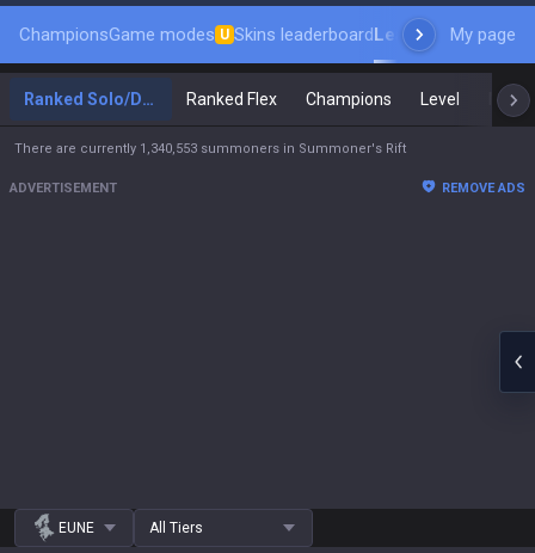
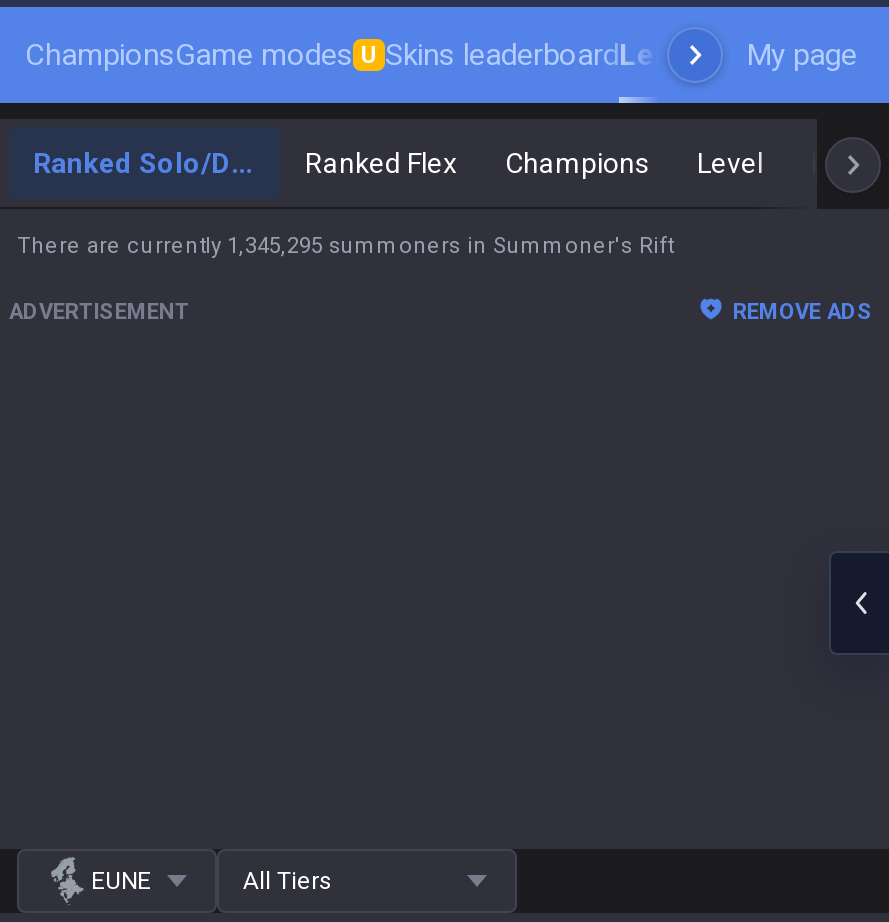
[14,141,406,156] There are currently 1,340,553 summoners in Summoner's Rift -> [17,233,673,259] There are currently 1,345,295 summoners in Summoner's Rift

